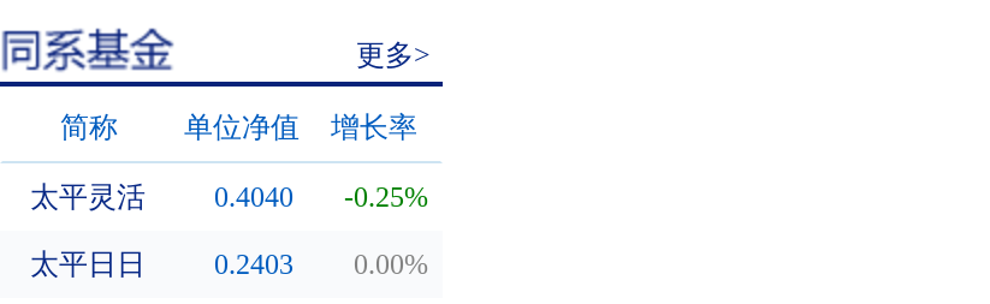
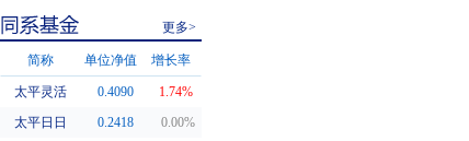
[214,180,294,214] 0.4040 -> [98,84,134,99] 0.4090
[344,180,428,214] -0.25% -> [159,84,193,99] 1.74%
[214,248,428,281] 0.2403 0.00% -> [98,115,195,130] 0.2418 0.00%

